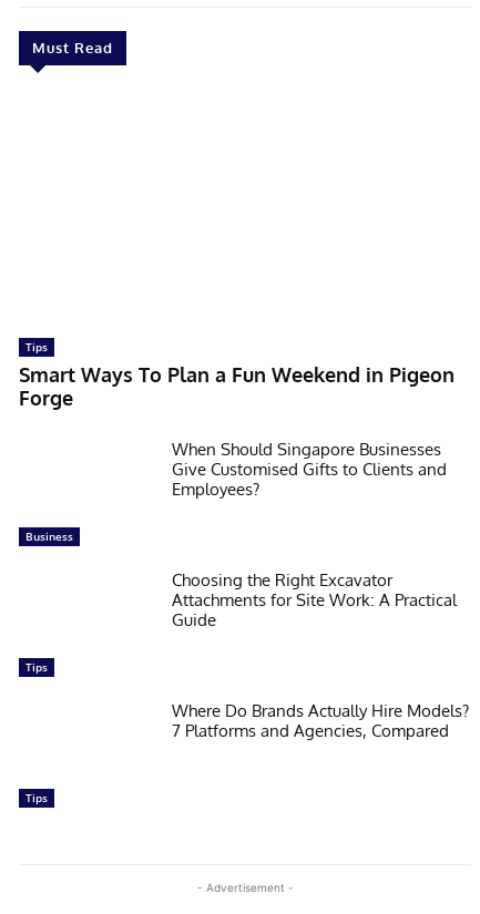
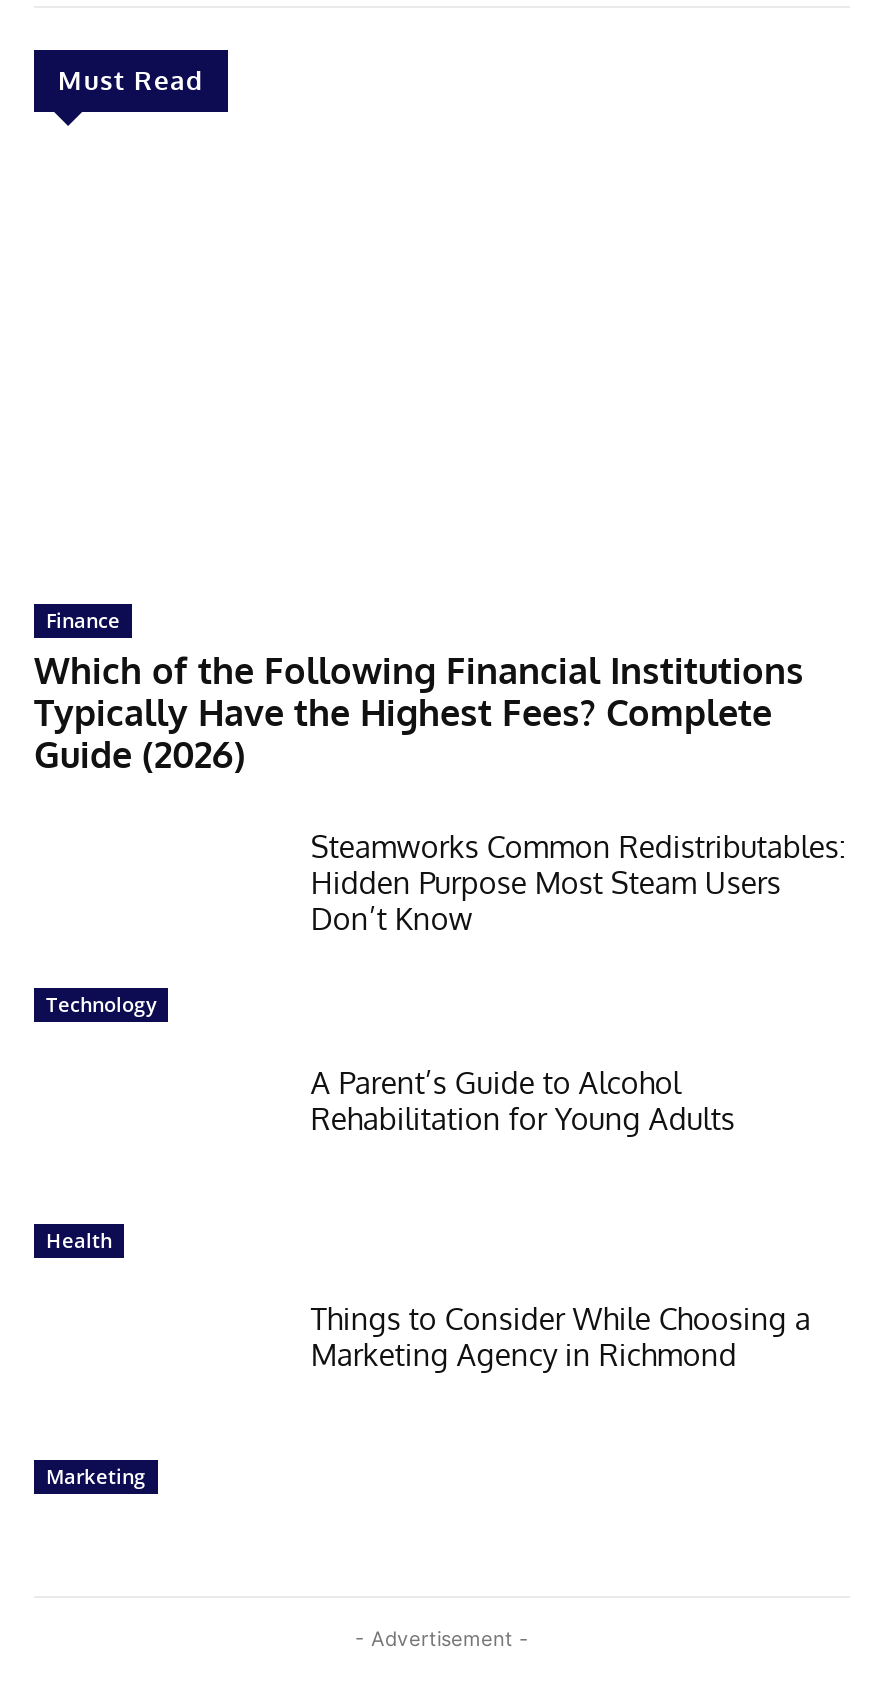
[19,339,455,410] Tips | Smart Ways To Plan a Fun Weekend in Pigeon | Forge -> [34,606,804,776] Finance | Which of the Following Financial Institutions | Typically Have the Highest Fees? Complete | Guide (2026)
[172,438,447,499] When Should Singapore Businesses | Give Customised Gifts to Clients and | Employees? -> [311,828,847,938] Steamworks Common Redistributables: | Hidden Purpose Most Steam Users | Don’t Know
[25,528,73,544] Business -> [46,989,156,1017] Technology
[172,569,457,630] Choosing the Right Excavator | Attachments for Site Work: A Practical | Guide -> [311,1063,735,1137] A Parent’s Guide to Alcohol | Rehabilitation for Young Adults
[25,659,48,674] Tips -> [46,1225,112,1253] Health
[172,700,469,741] Where Do Brands Actually Hire Models? | 7 Platforms and Agencies, Compared -> [311,1299,811,1373] Things to Consider While Choosing a | Marketing Agency in Richmond
[25,789,48,805] Tips -> [46,1461,146,1489] Marketing

